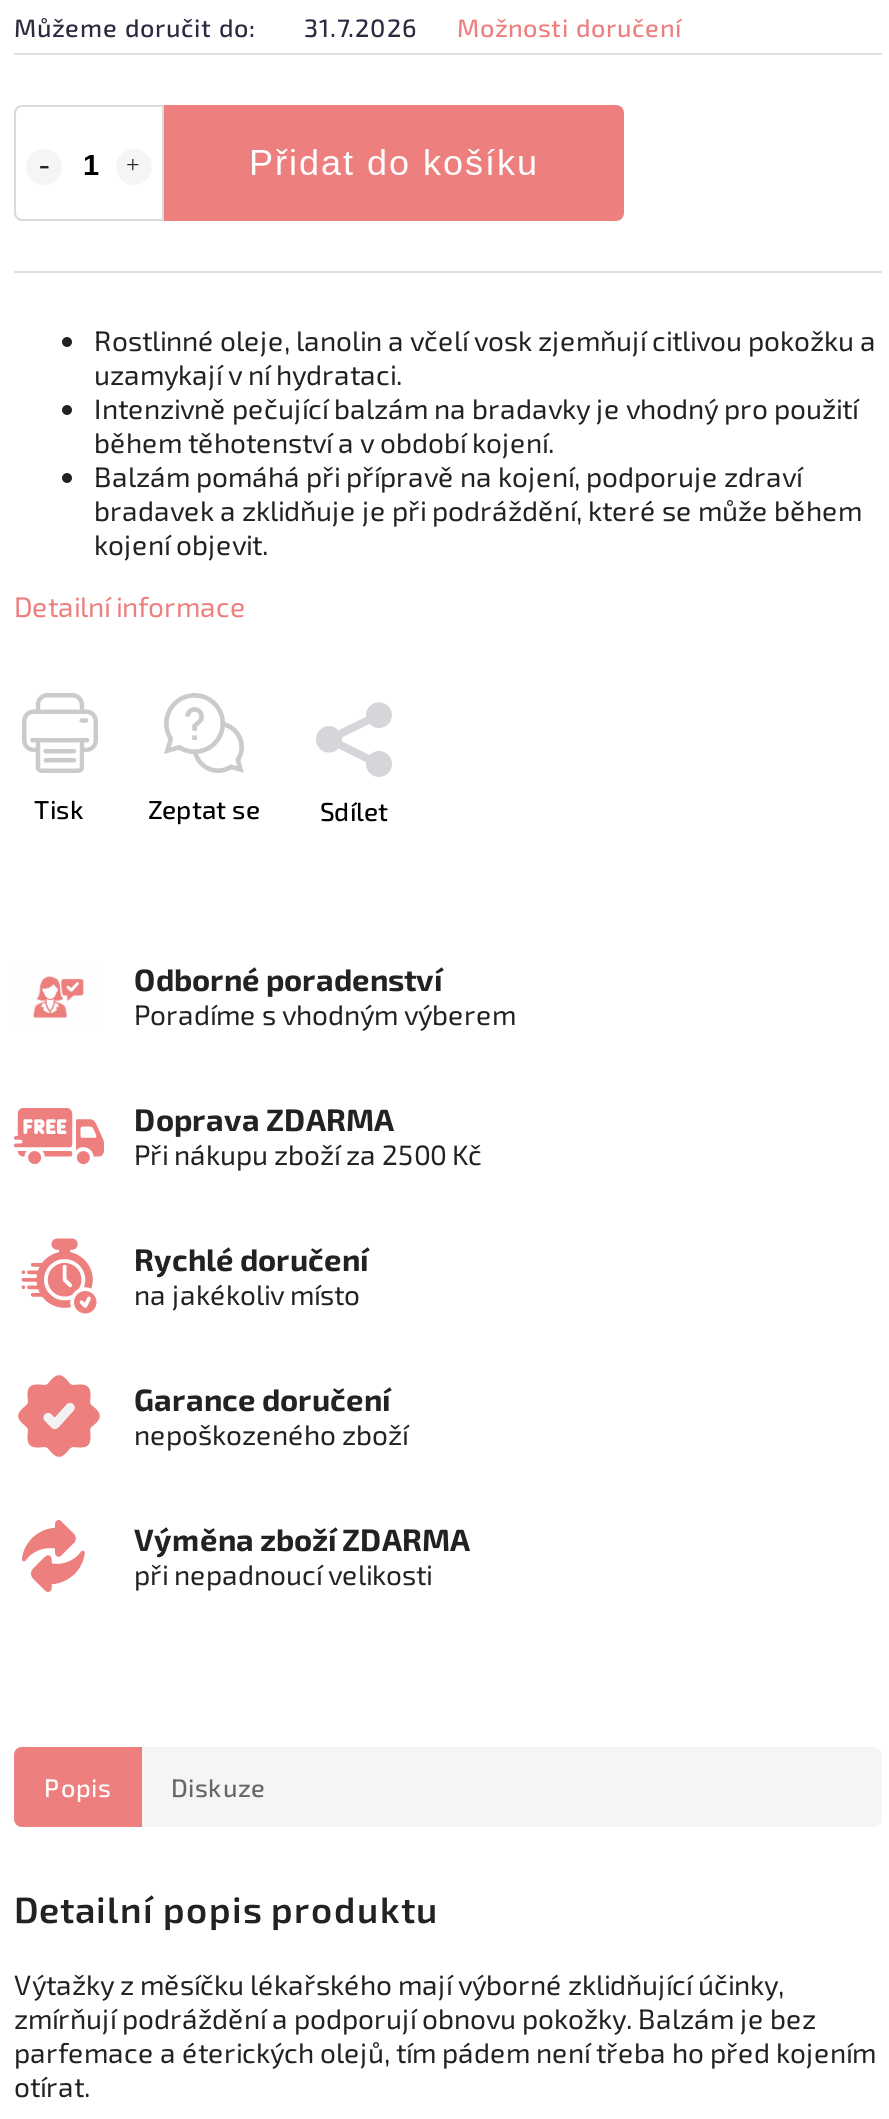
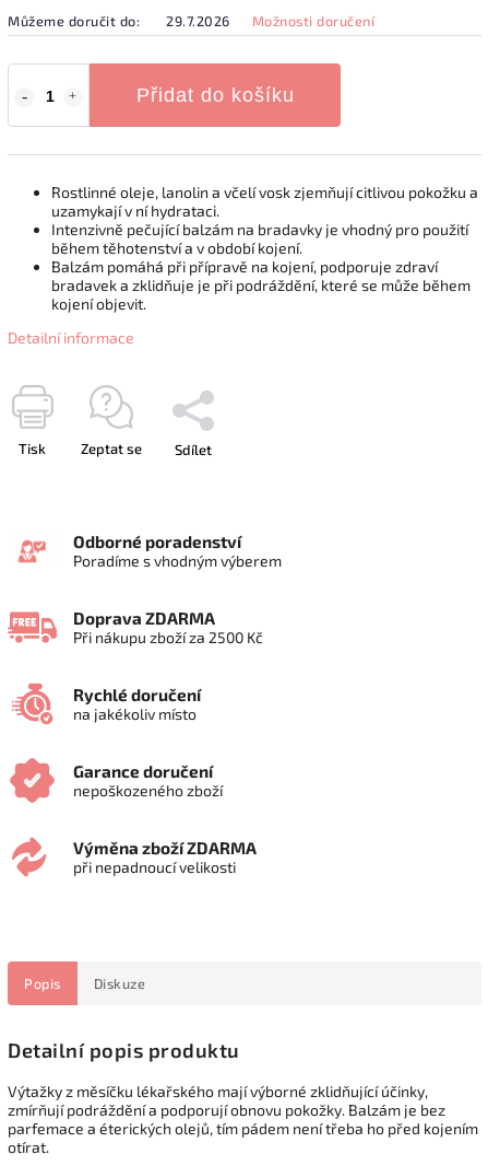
[14,10,682,42] Můžeme doručit do: 31.7.2026 Možnosti doručení -> [8,11,374,29] Můžeme doručit do: 29.7.2026 Možnosti doručení

